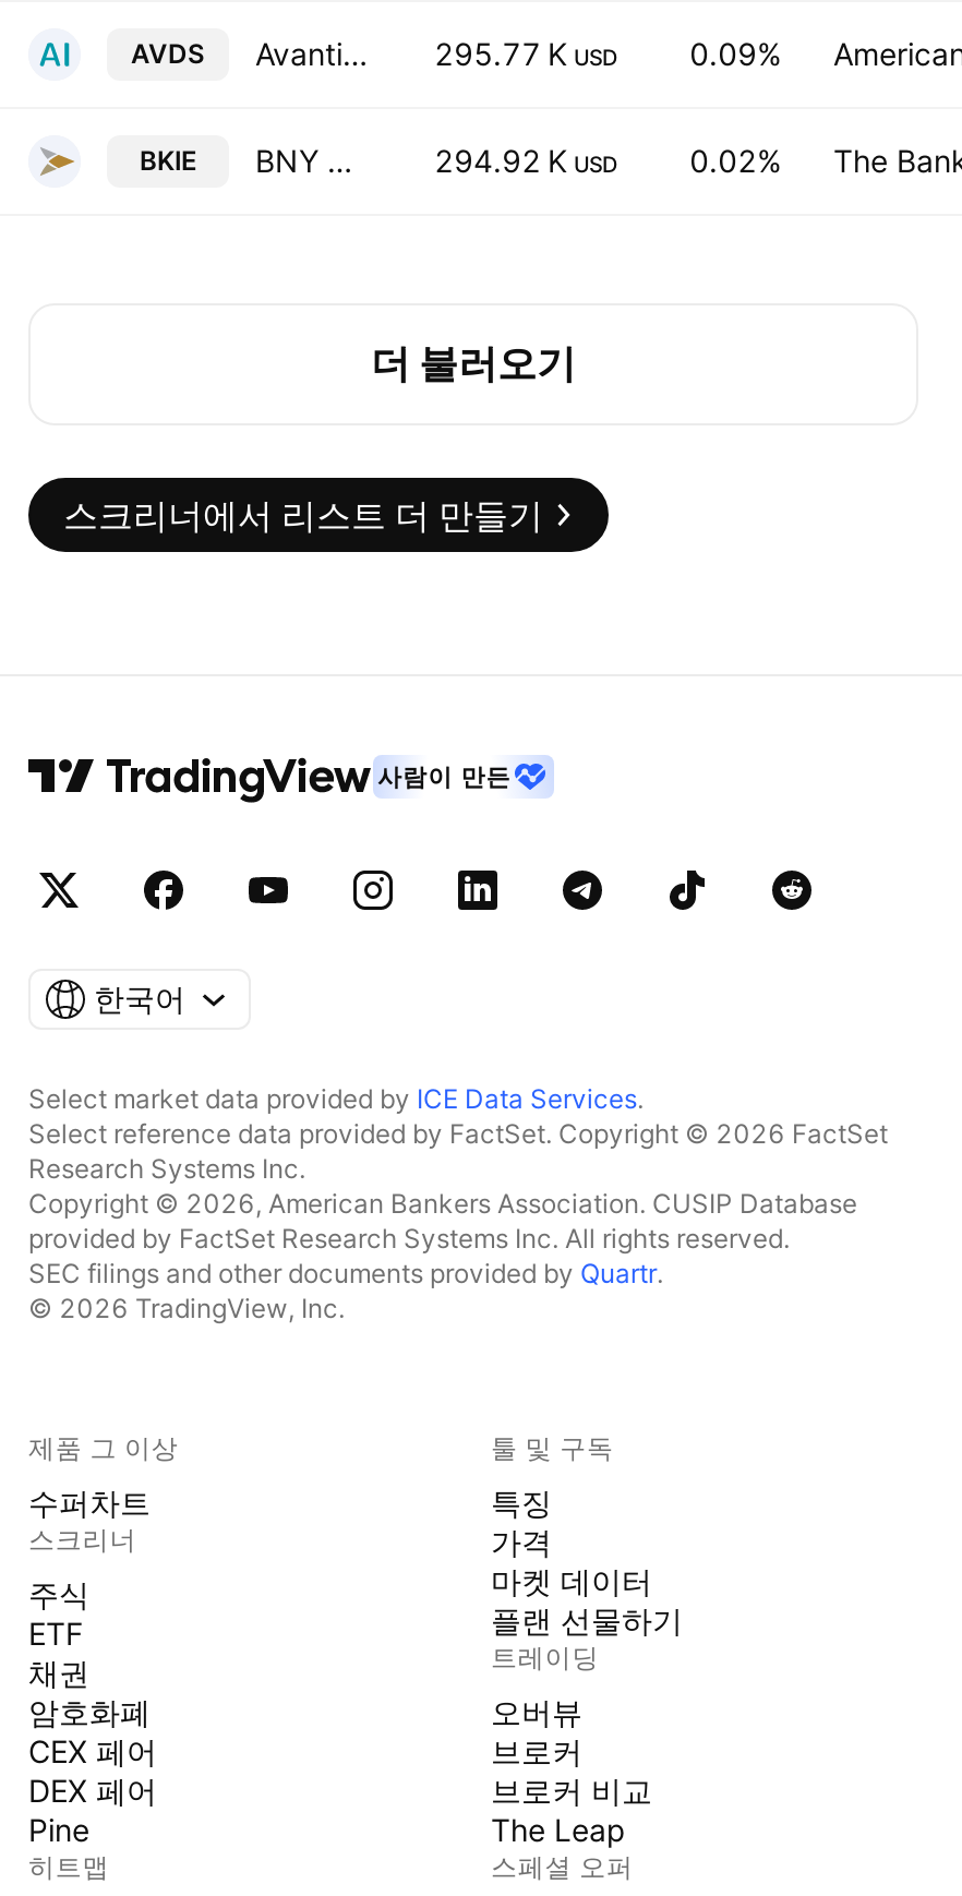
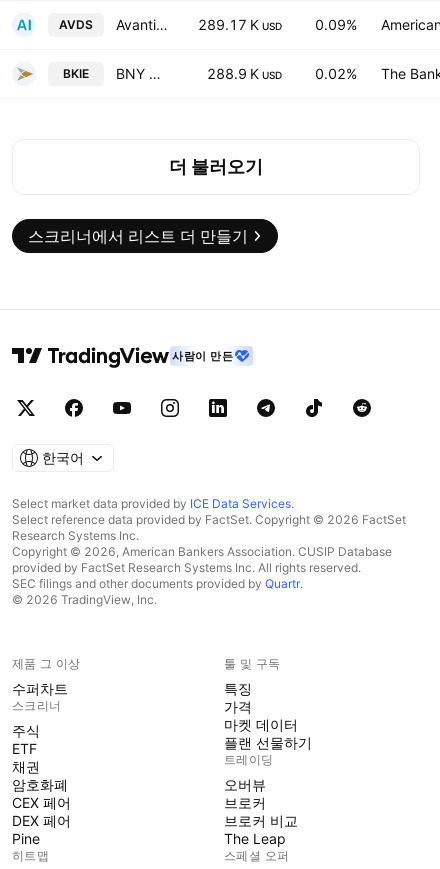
[434,35,617,72] 295.77 K USD -> [198,16,282,33] 289.17 K USD
[434,142,617,179] 294.92 K USD -> [207,65,282,82] 288.9 K USD

